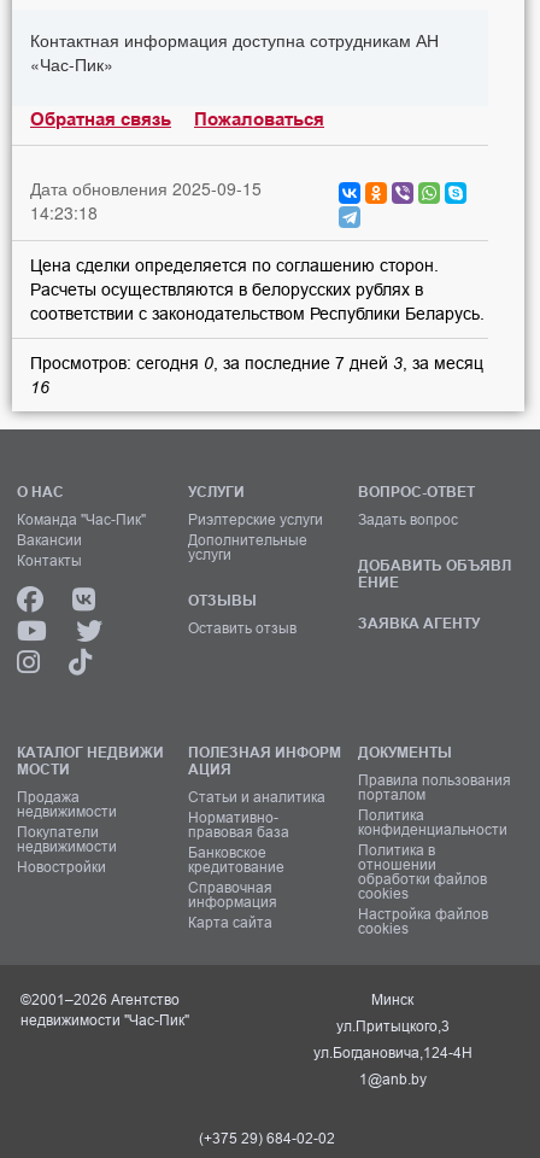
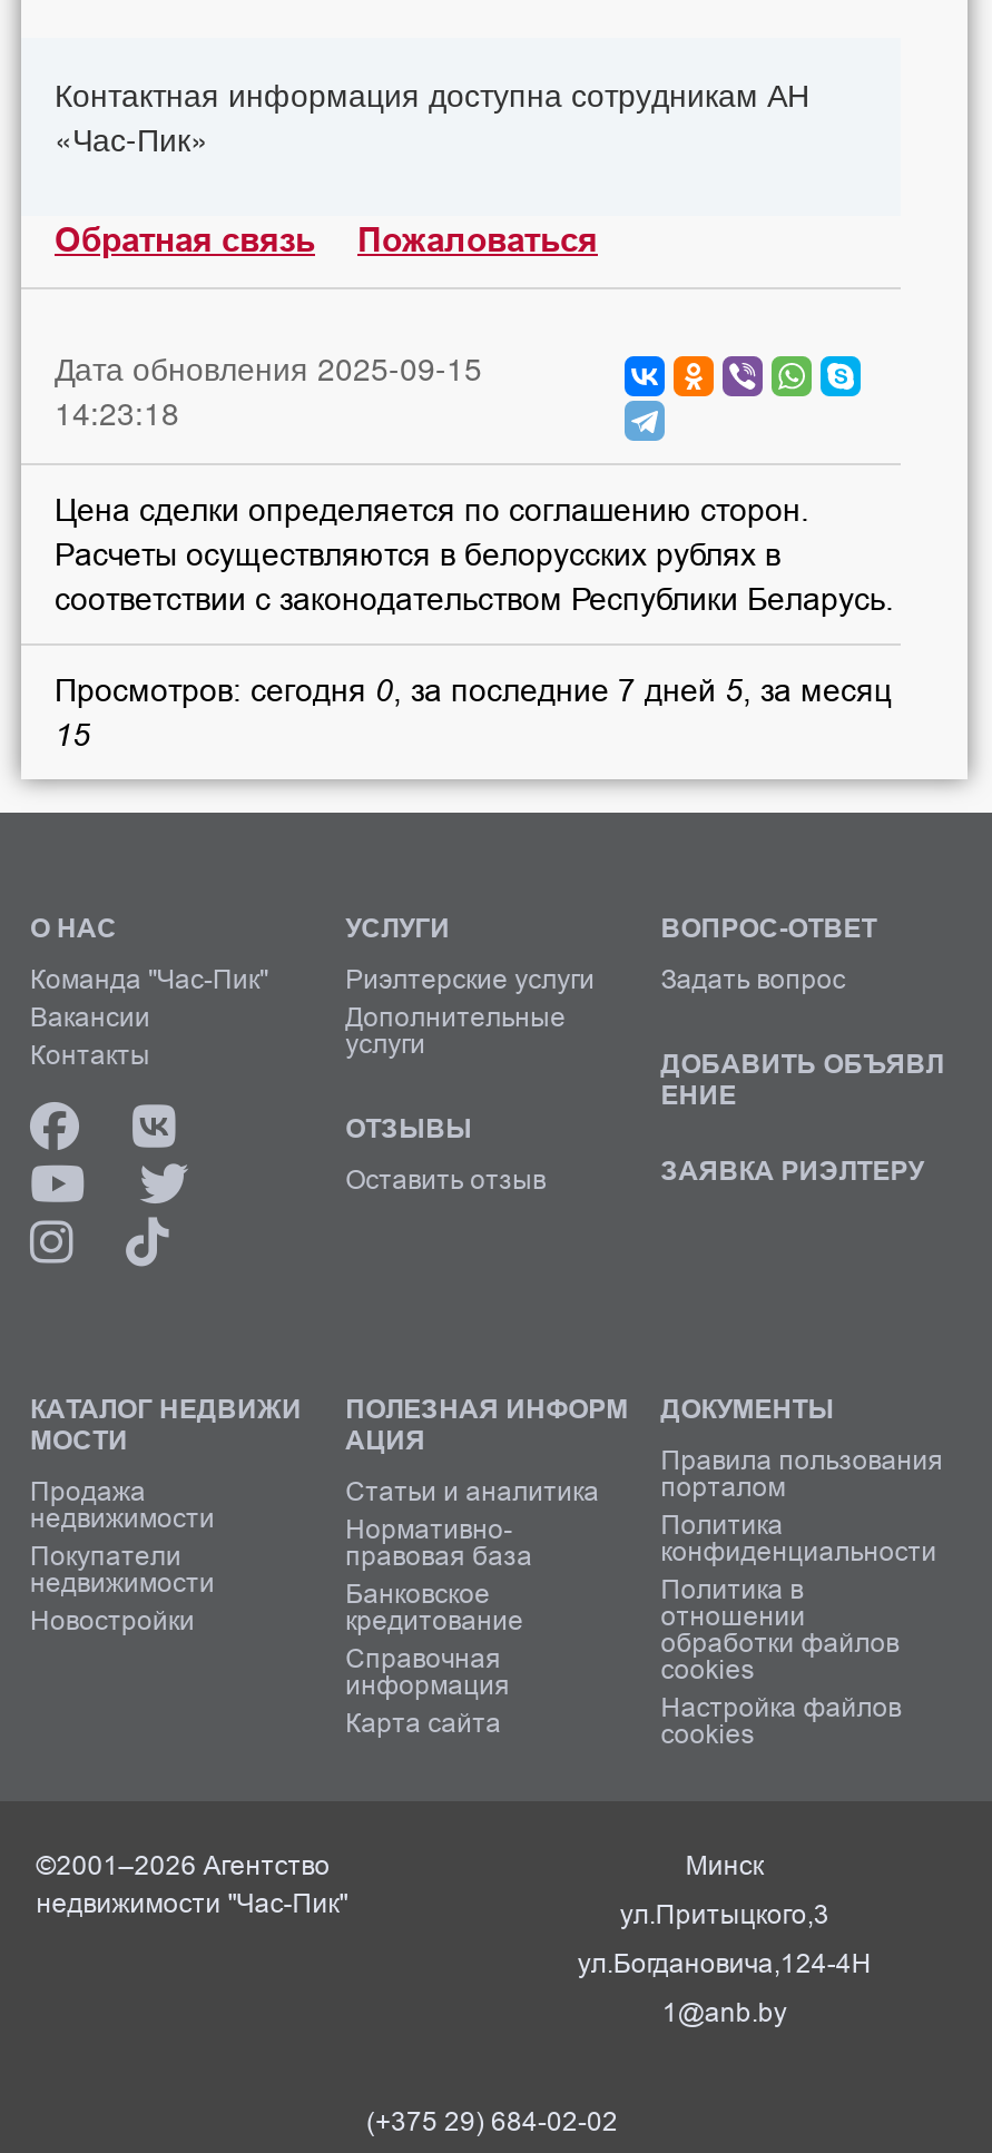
[30,353,483,372] Просмотров: сегодня 0, за последние 7 дней 3, за месяц -> [55,672,892,707] Просмотров: сегодня 0, за последние 7 дней 5, за месяц
[30,377,49,396] 16 -> [55,716,90,752] 15
[358,614,480,632] ЗАЯВКА АГЕНТУ -> [661,1153,923,1186] ЗАЯВКА РИЭЛТЕРУ

